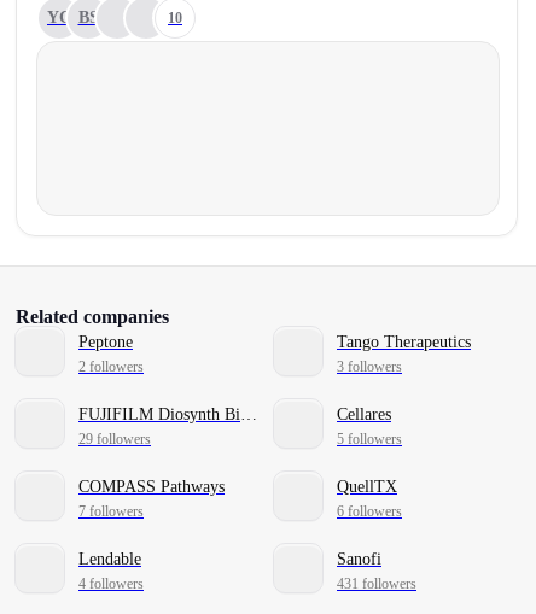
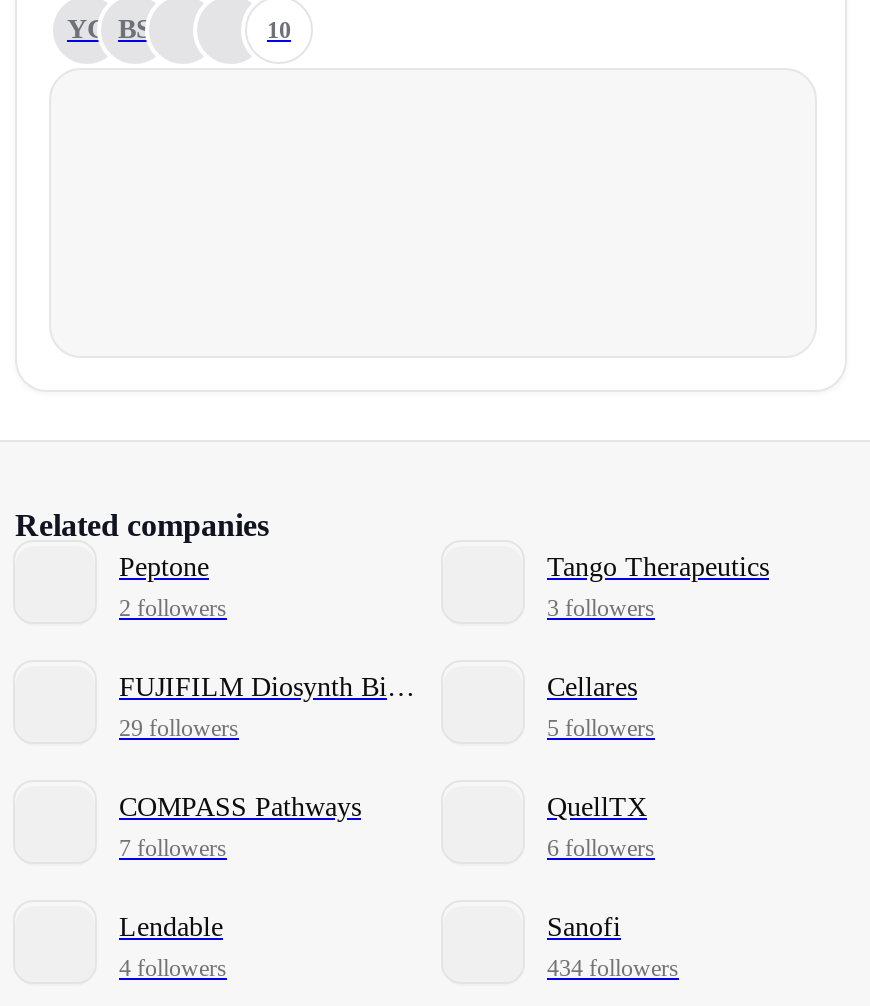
[337,575,416,592] 431 followers -> [547,954,679,982] 434 followers

